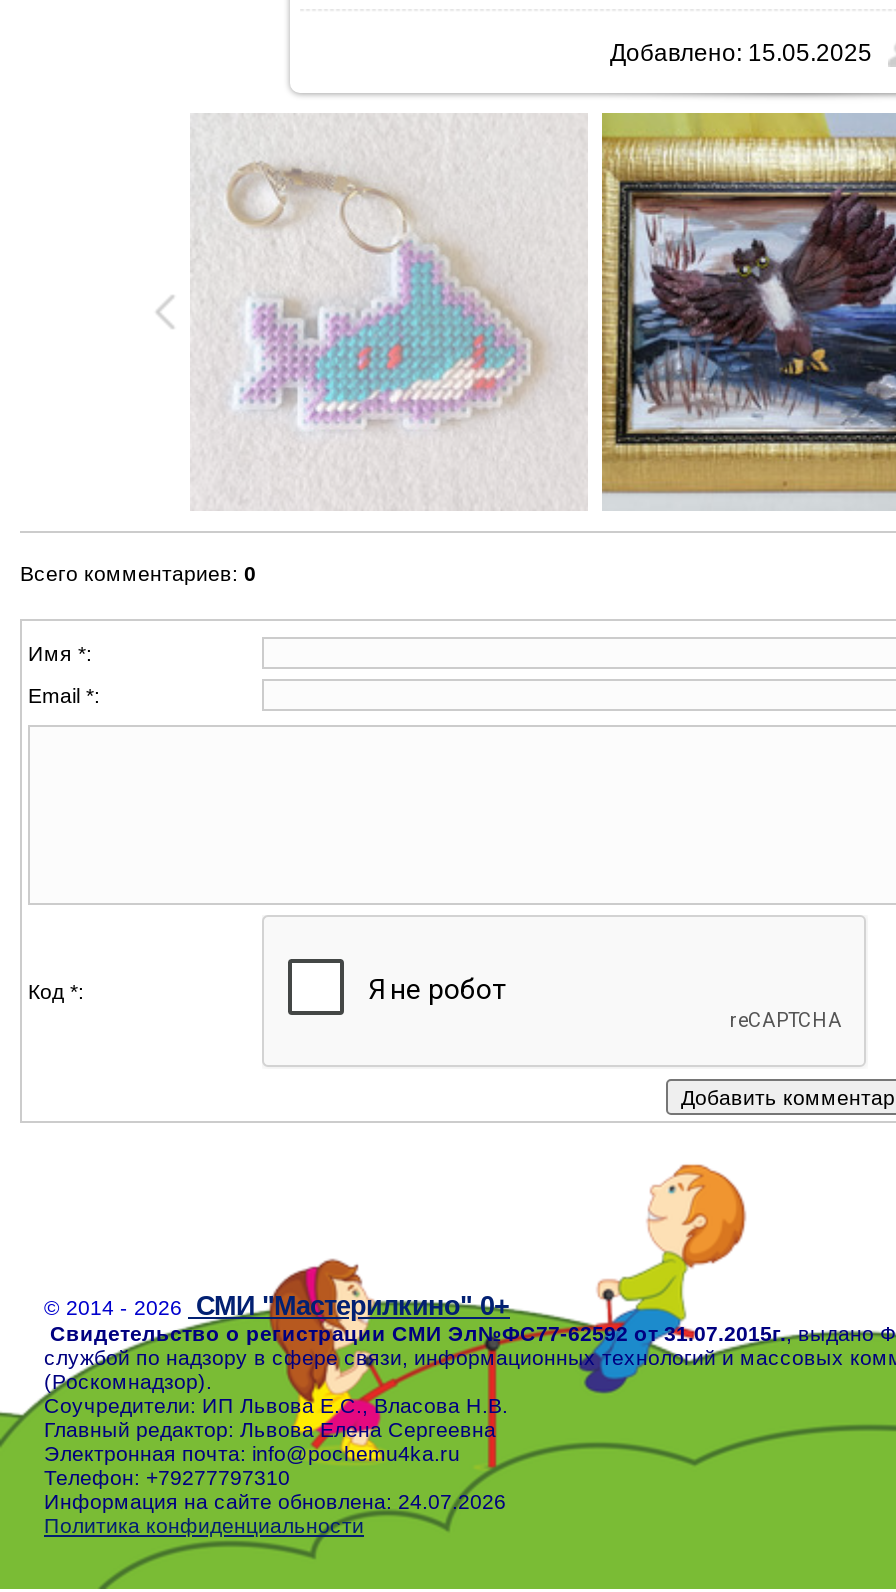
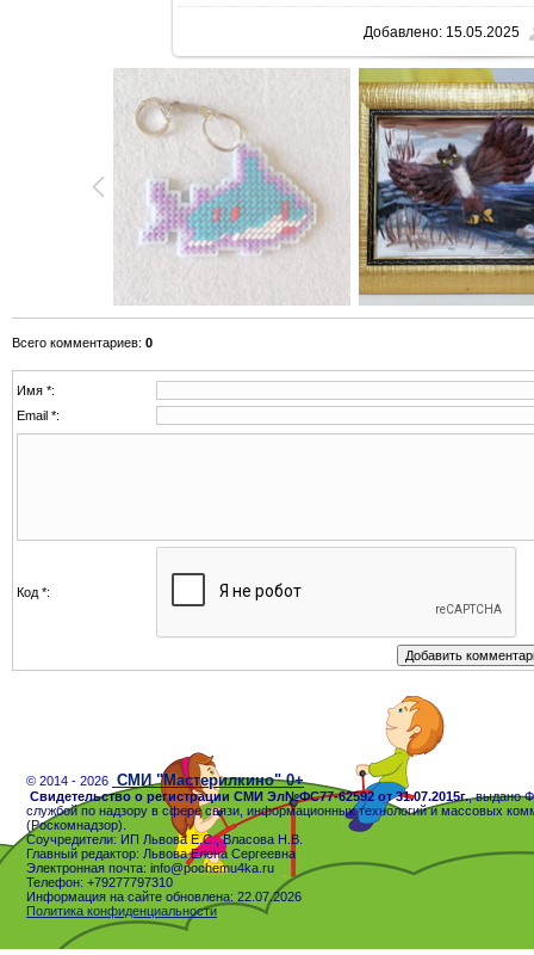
[44,1489,506,1513] Информация на сайте обновлена: 24.07.2026 -> [26,889,302,904] Информация на сайте обновлена: 22.07.2026

